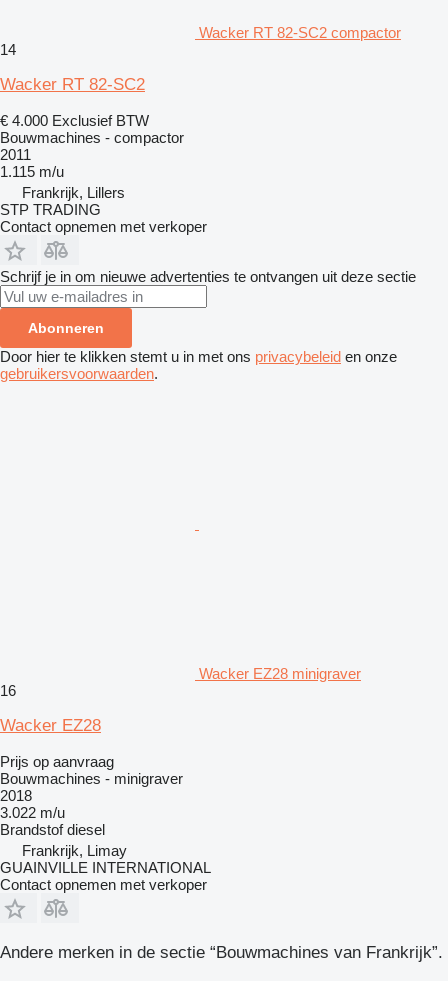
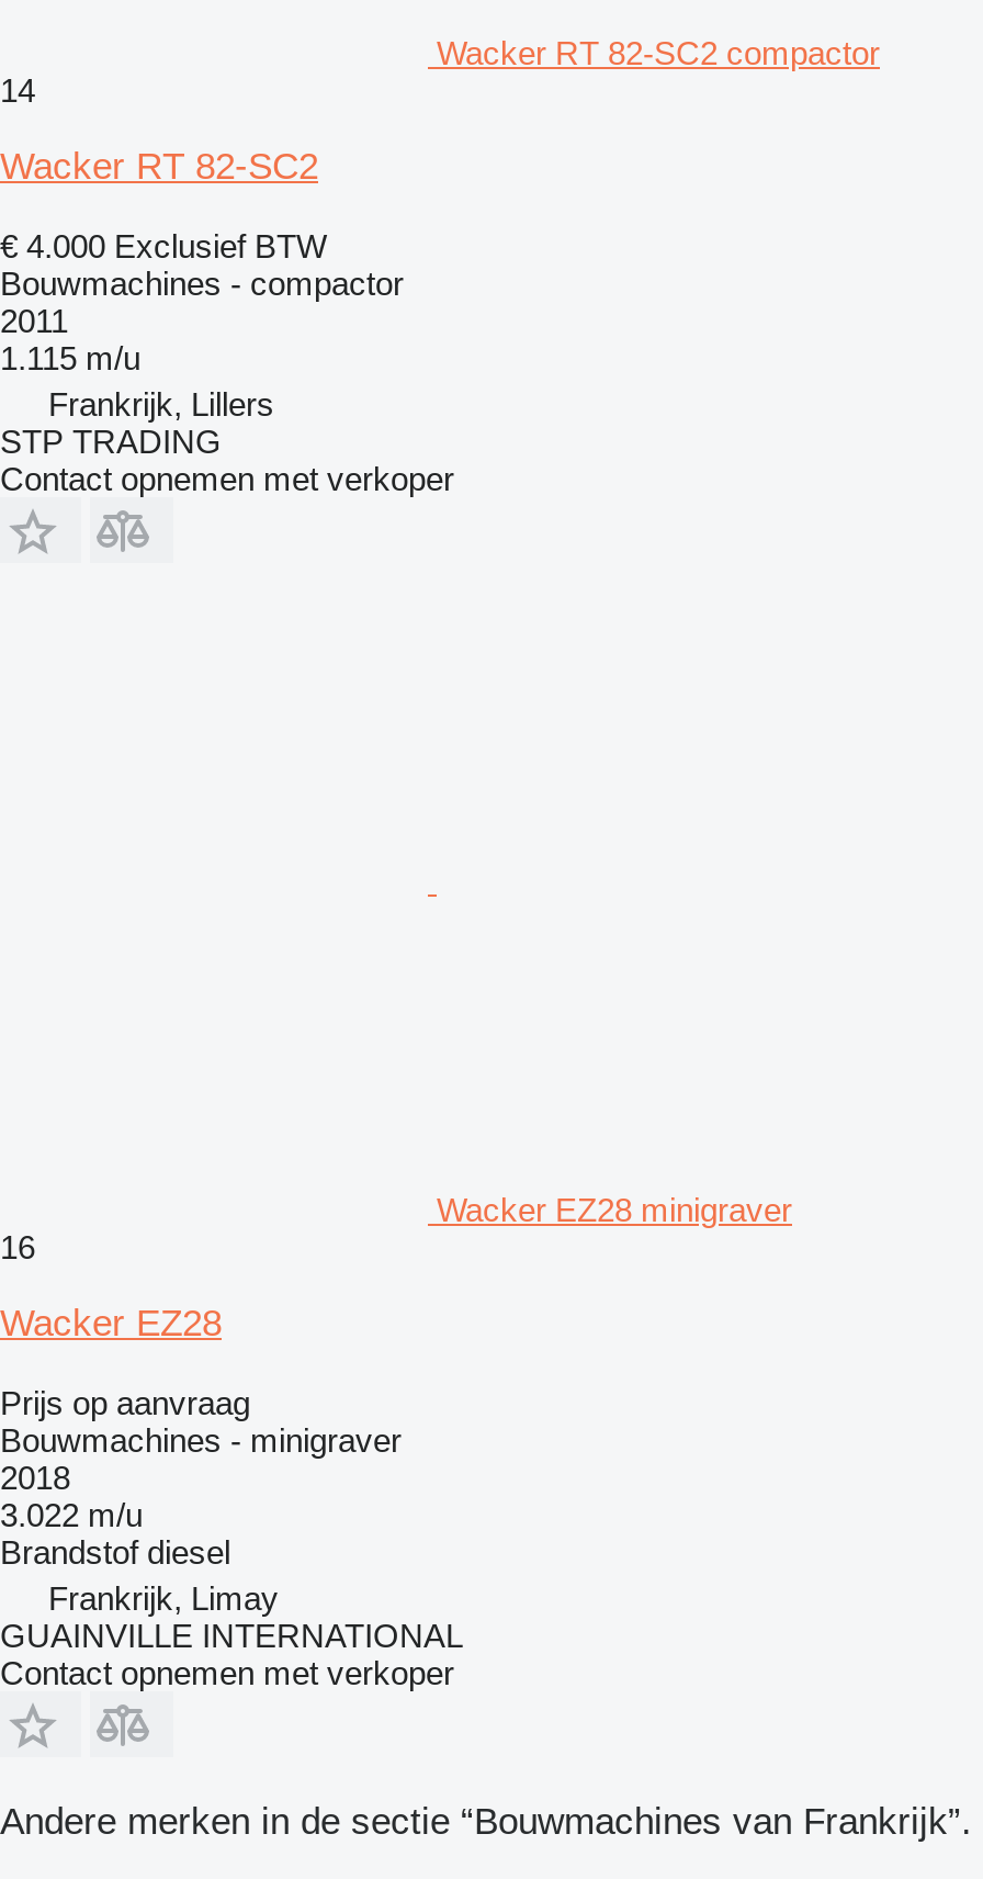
[0,268,416,382] Schrijf je in om nieuwe advertenties te ontvangen uit deze sectie | Abonneren | Door hier te klikken stemt u in met ons privacybeleid en onze | gebruikersvoorwaarden. -> none

